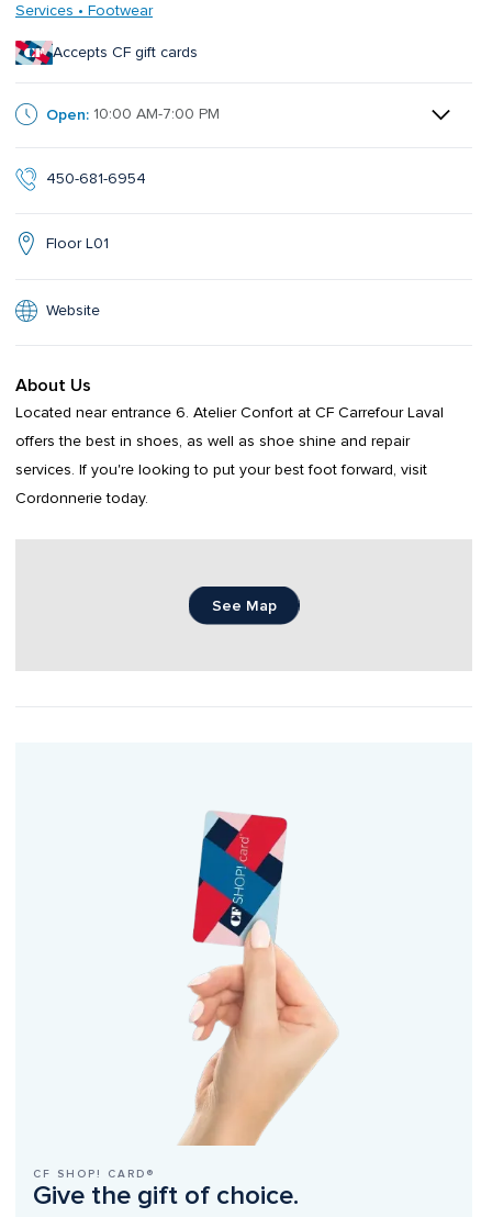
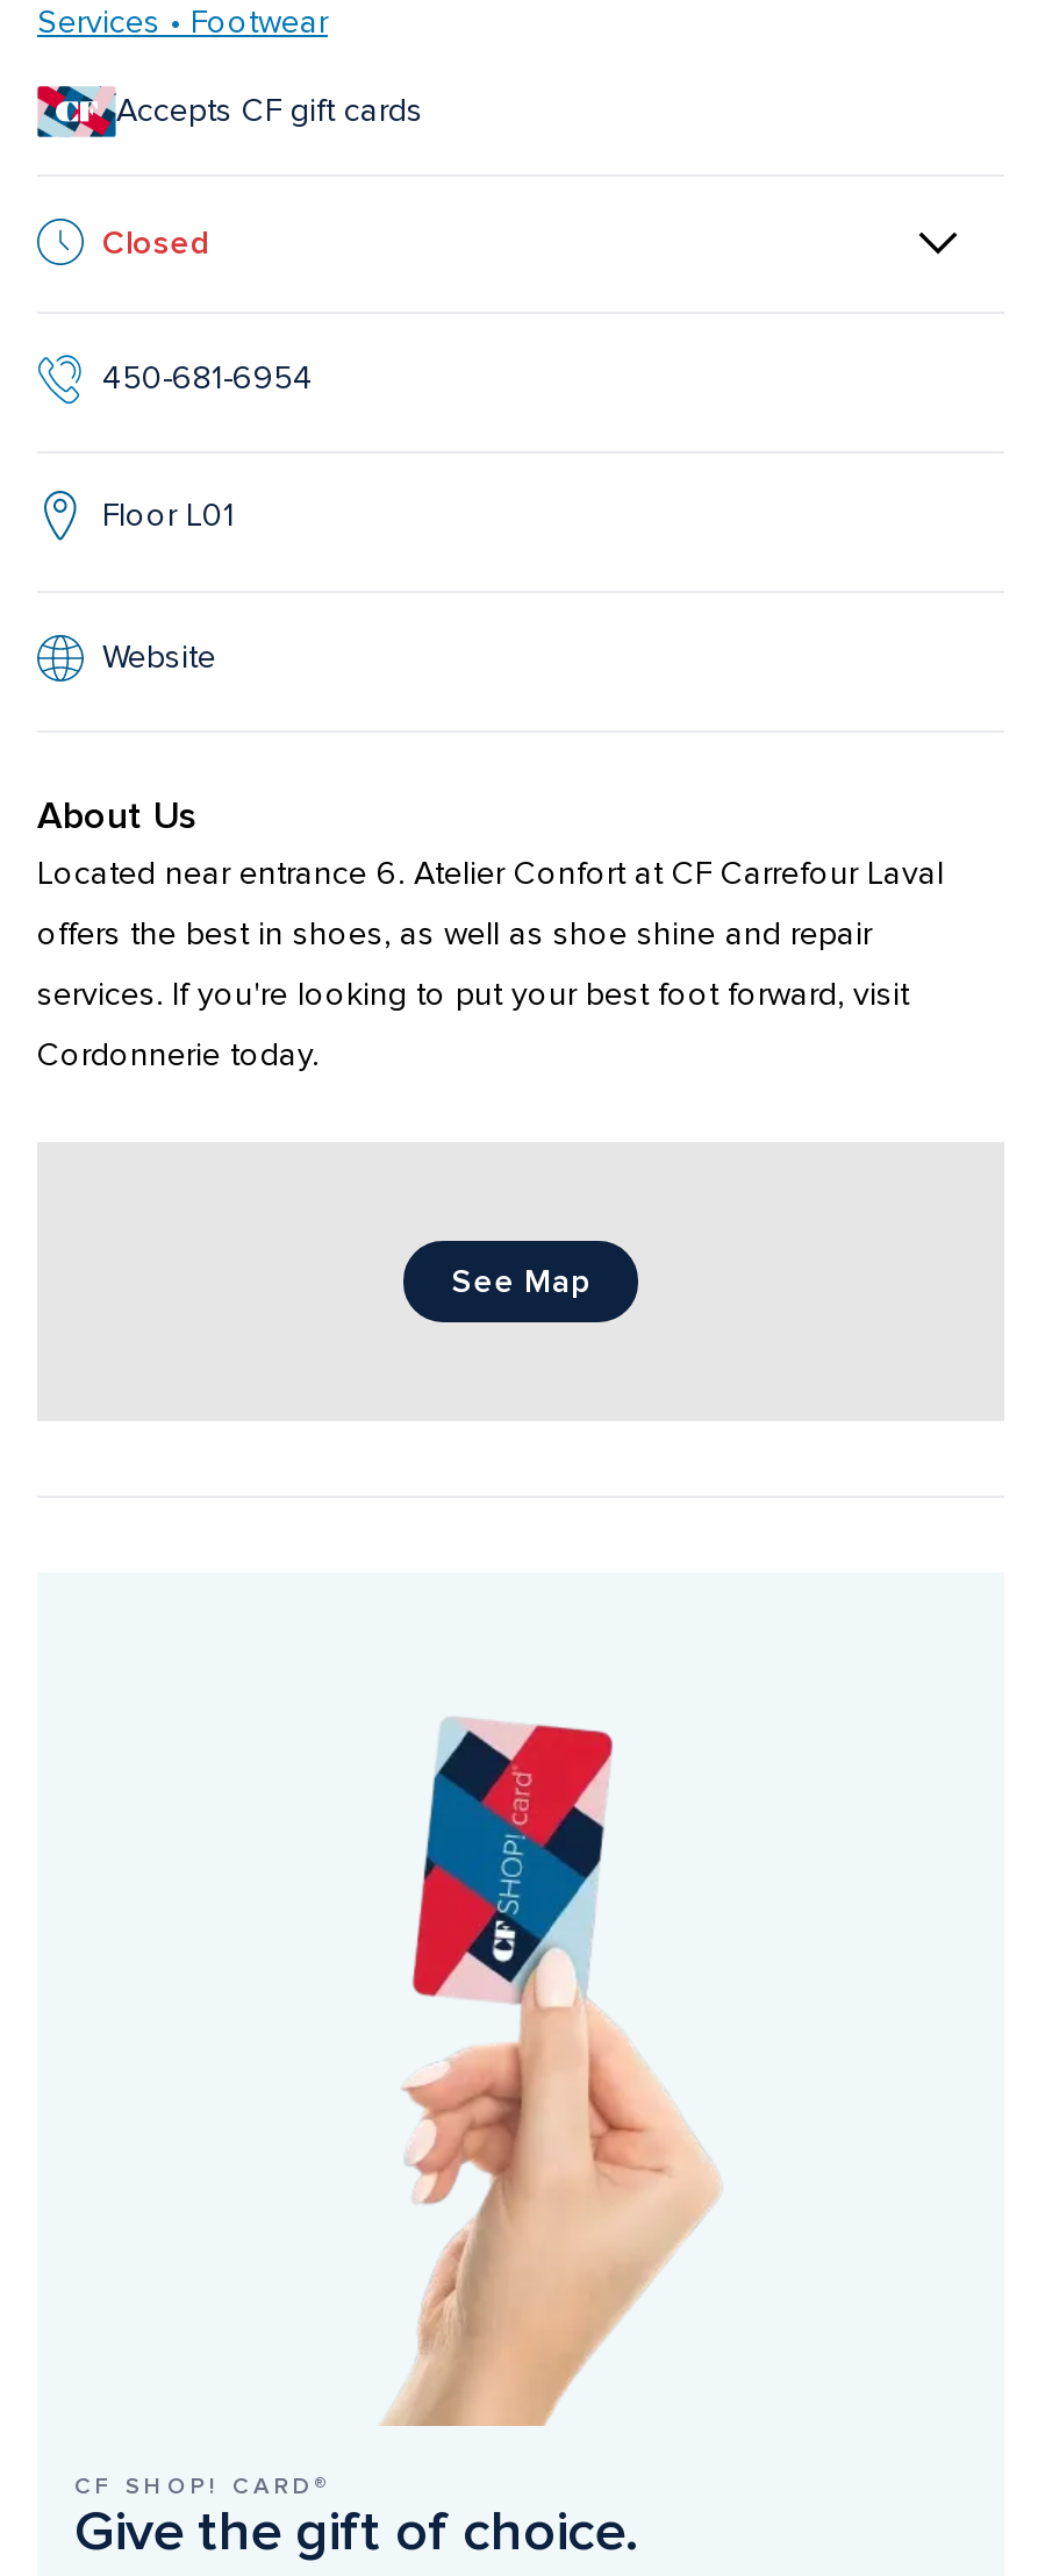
[46,105,220,124] Open: 10:00 AM-7:00 PM -> [102,223,209,263] Closed

